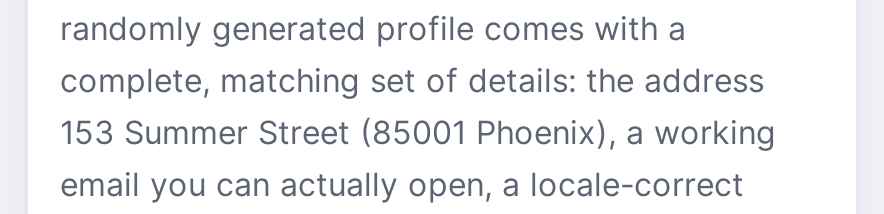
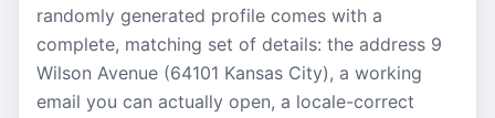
[60,60,776,152] complete, matching set of details: the address | 153 Summer Street (85001 Phoenix), a working -> [36,33,442,84] complete, matching set of details: the address 9 | Wilson Avenue (64101 Kansas City), a working

